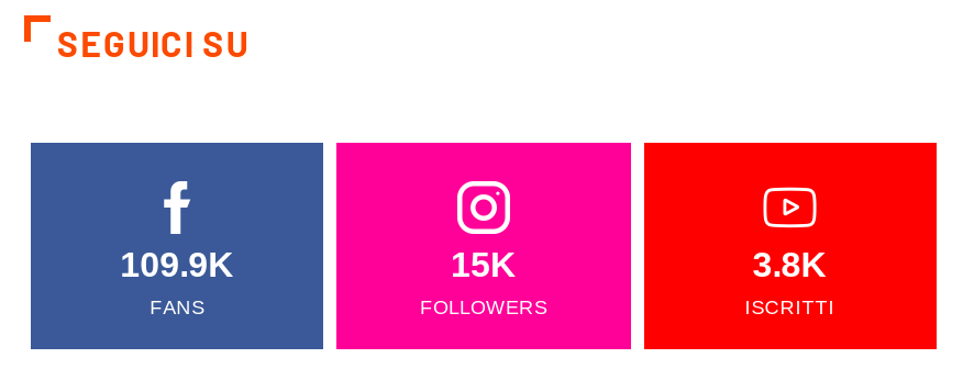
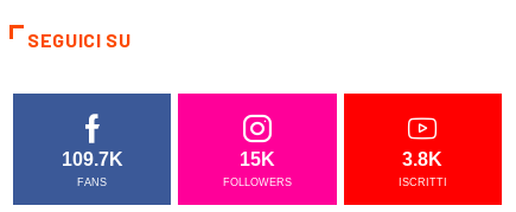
[120,246,235,283] 109.9K -> [61,149,123,169] 109.7K

